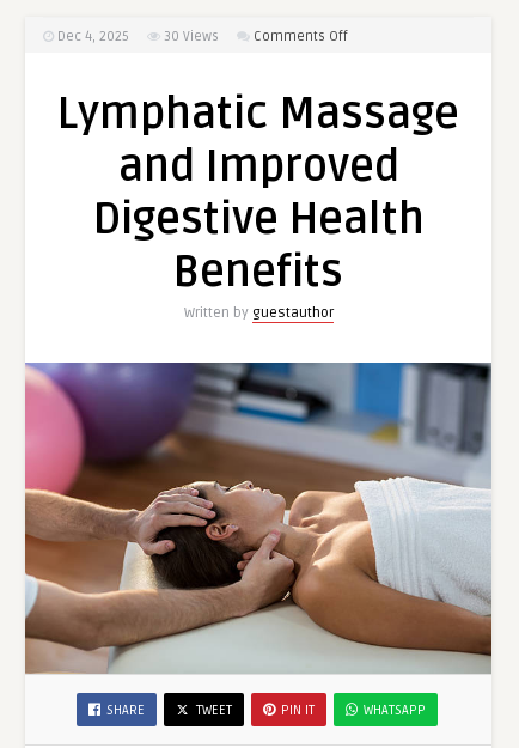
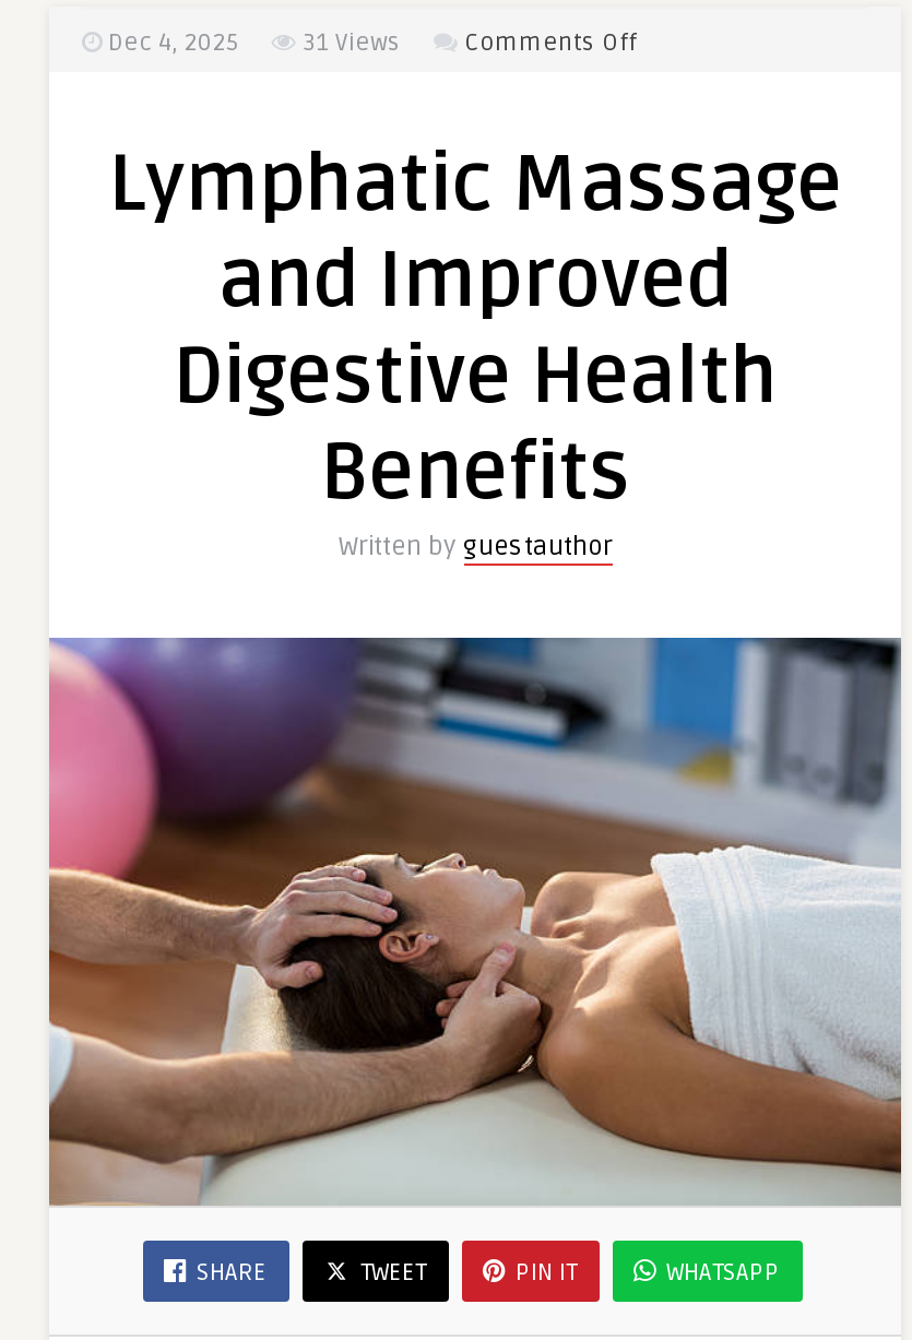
[54,29,219,44] Dec 4, 2025 30 Views -> [102,28,401,57] Dec 4, 2025 31 Views

